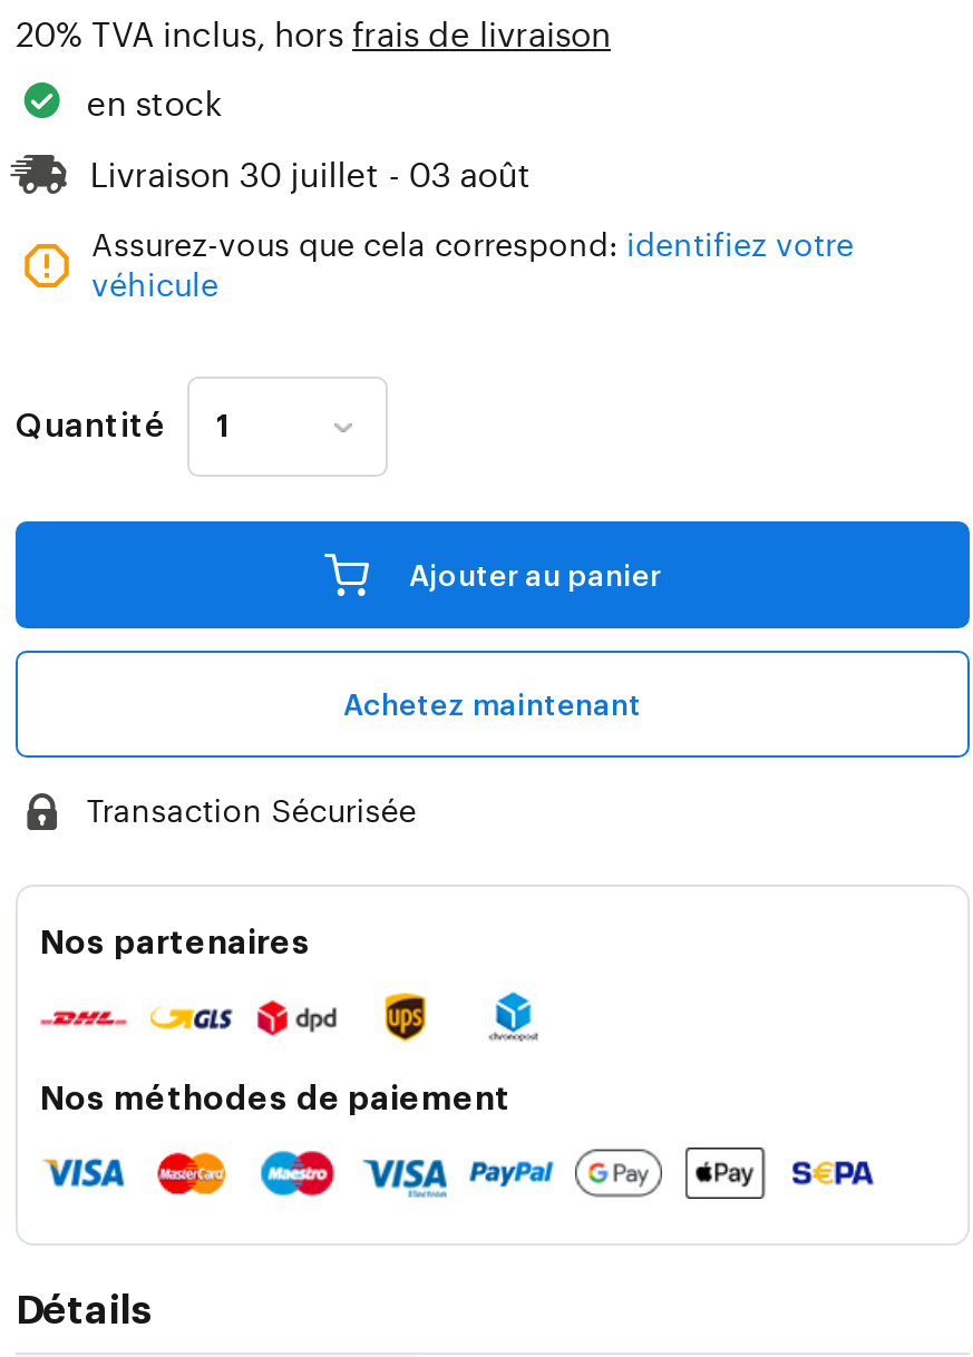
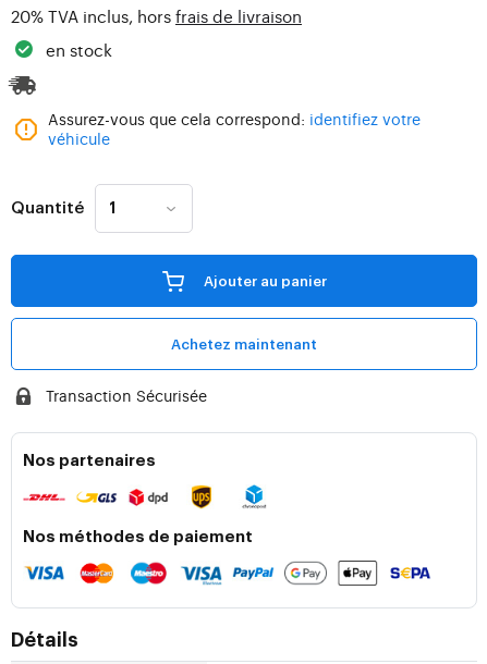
[90,149,531,196] Livraison 30 juillet - 03 août -> none

